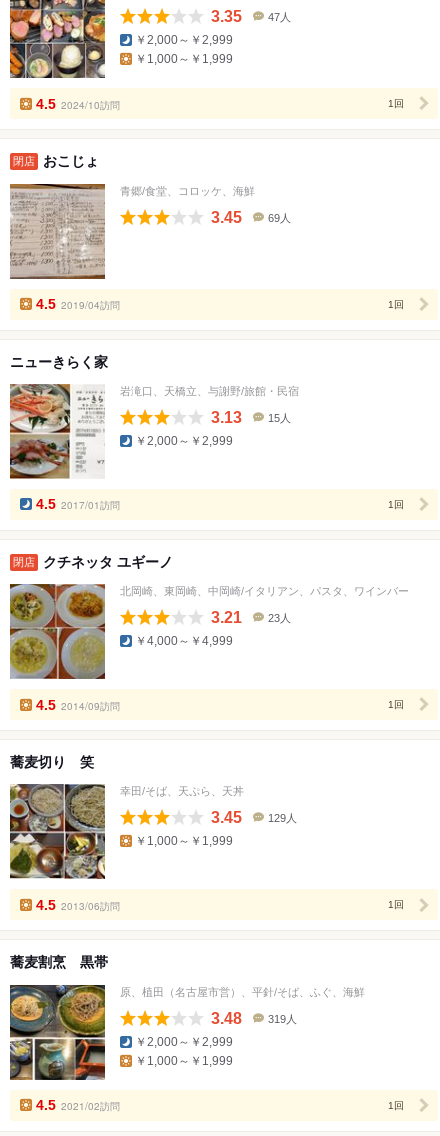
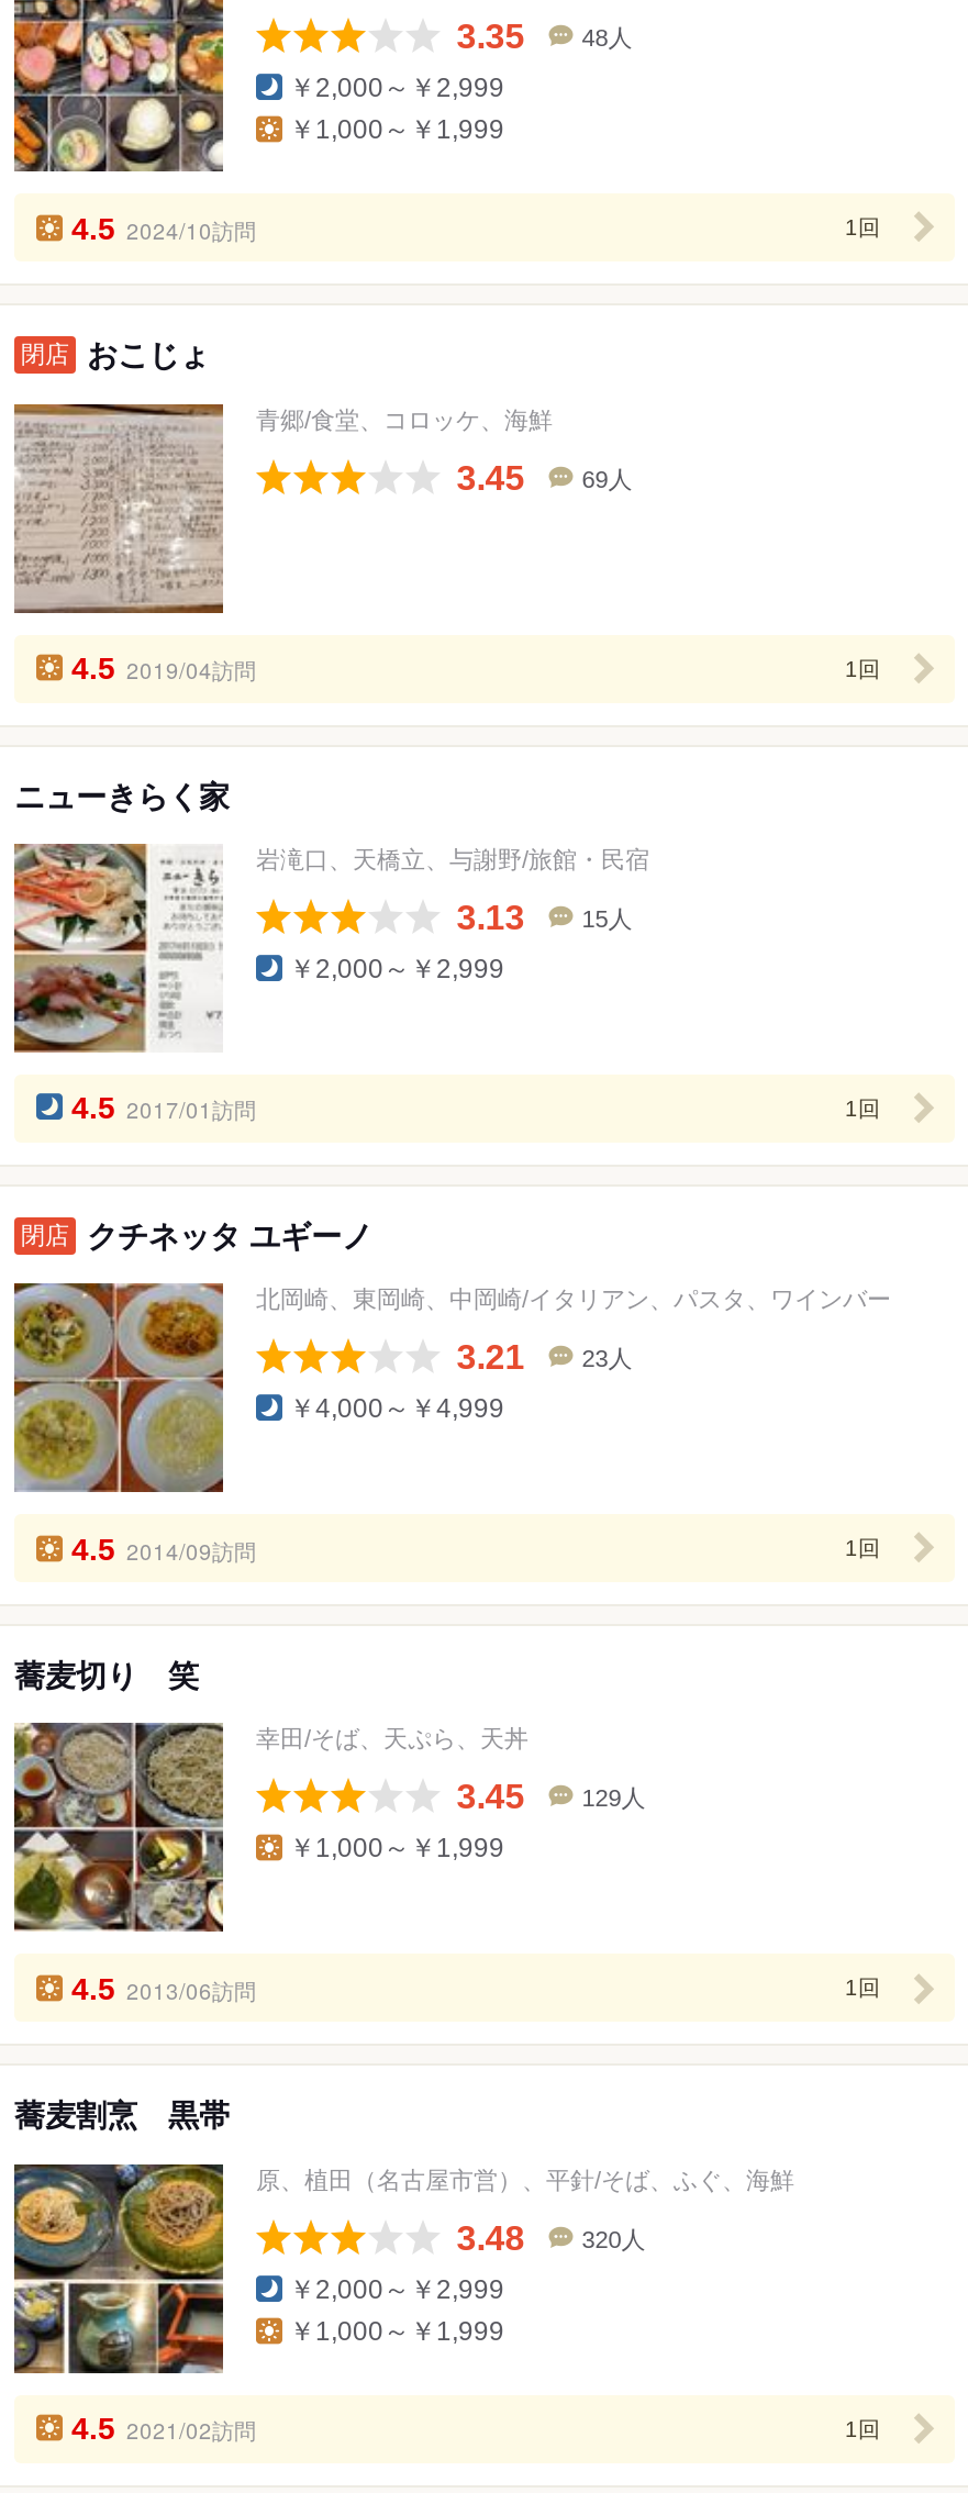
[268,11,291,23] 47人 -> [582,25,632,51] 48人
[268,1013,297,1025] 319人 -> [582,2226,645,2252] 320人

